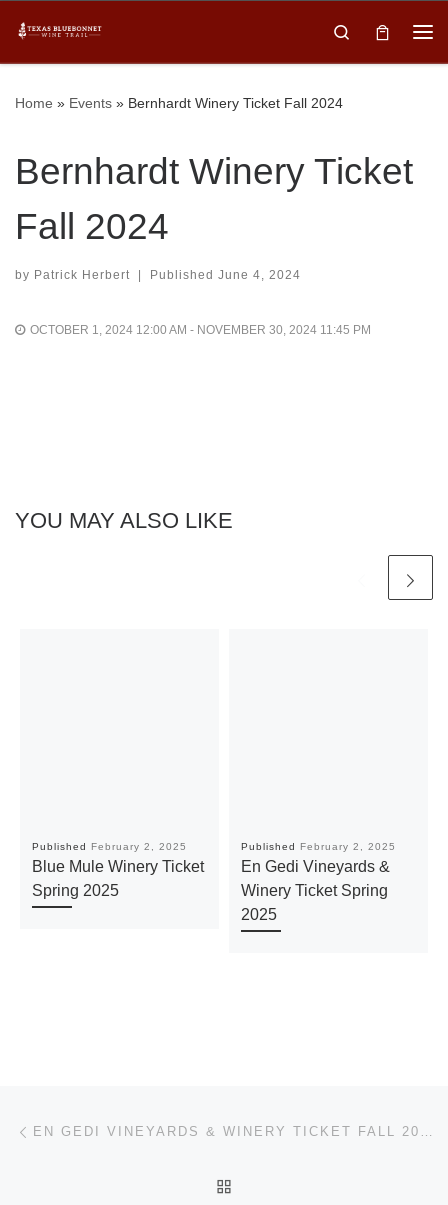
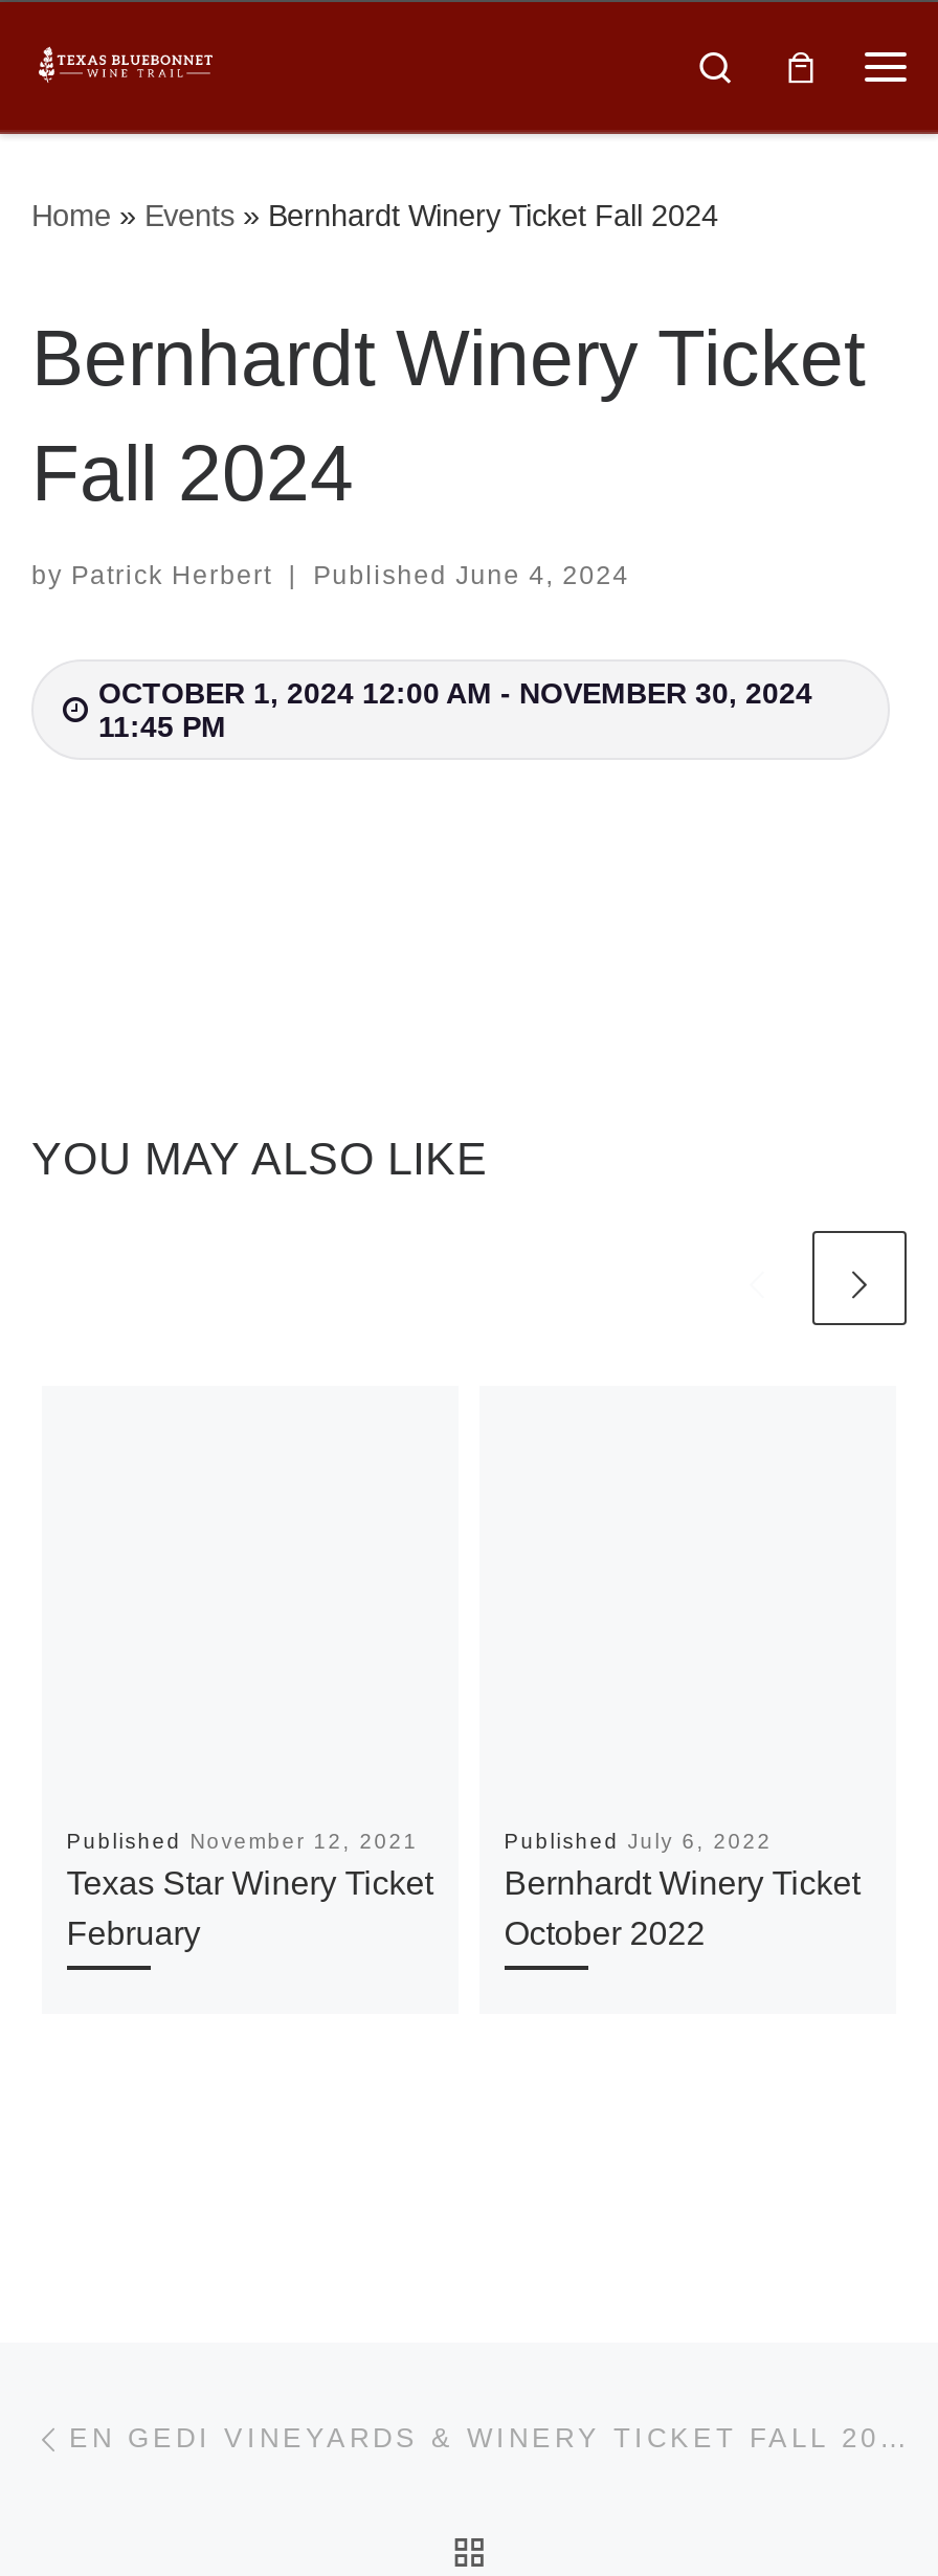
[32,841,204,899] Published February 2, 2025 | Blue Mule Winery Ticket | Spring 2025 -> [66,1830,433,1952] Published November 12, 2021 | Texas Star Winery Ticket | February
[241,841,396,923] Published February 2, 2025 | En Gedi Vineyards & | Winery Ticket Spring | 2025 -> [504,1830,860,1952] Published July 6, 2022 | Bernhardt Winery Ticket | October 2022

